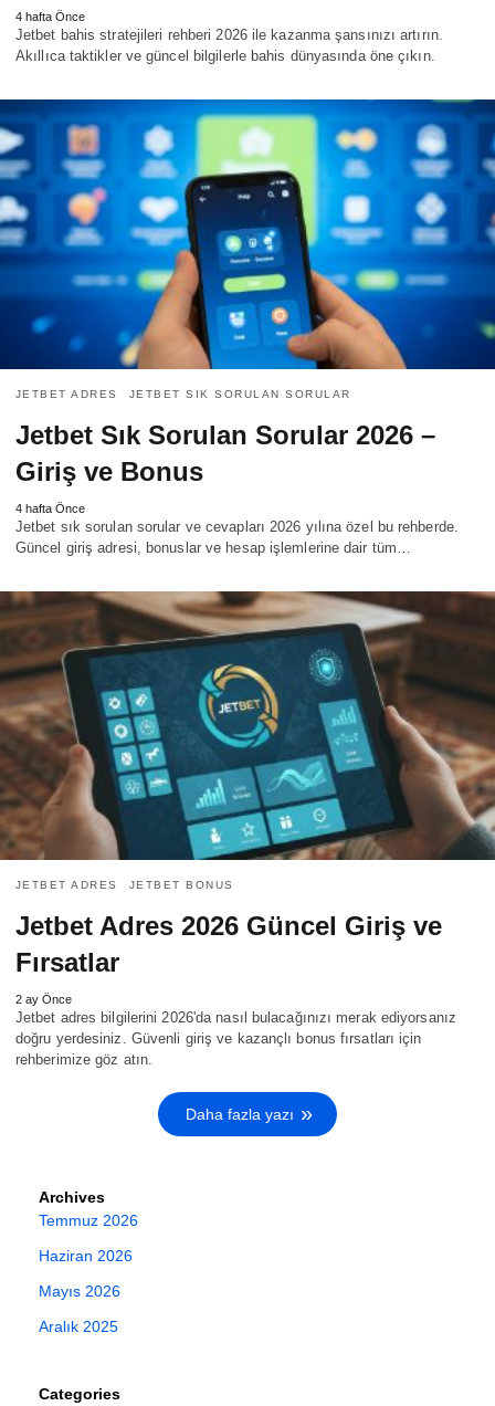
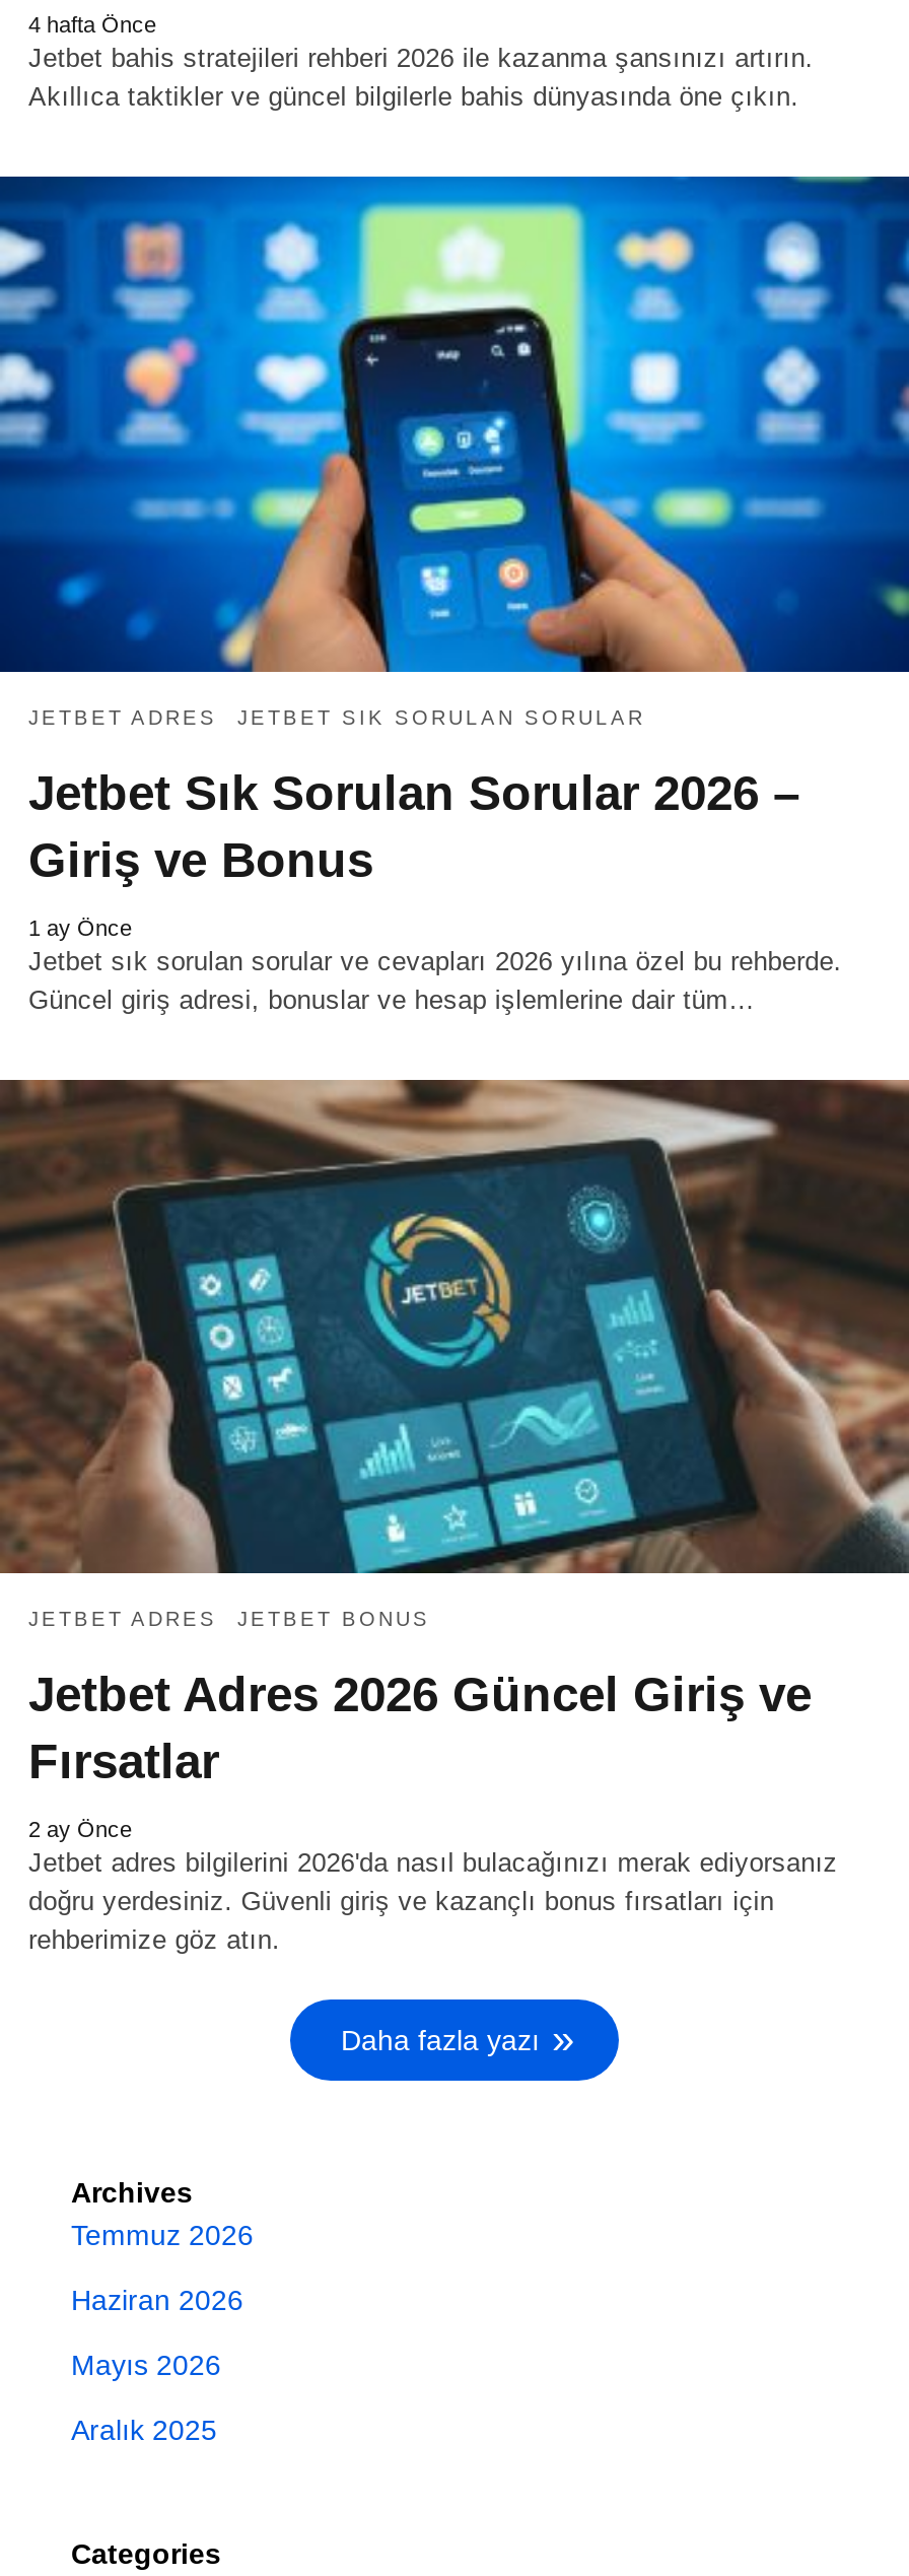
[15,501,85,515] 4 hafta Önce -> [28,914,132,939] 1 ay Önce

